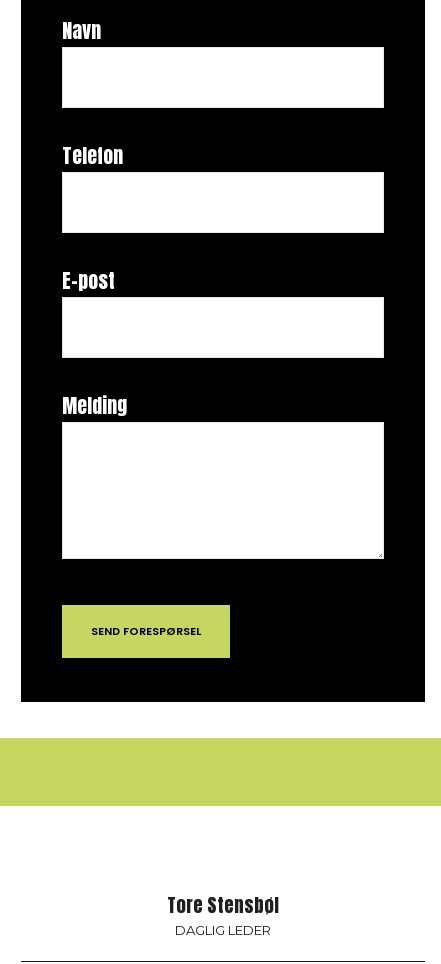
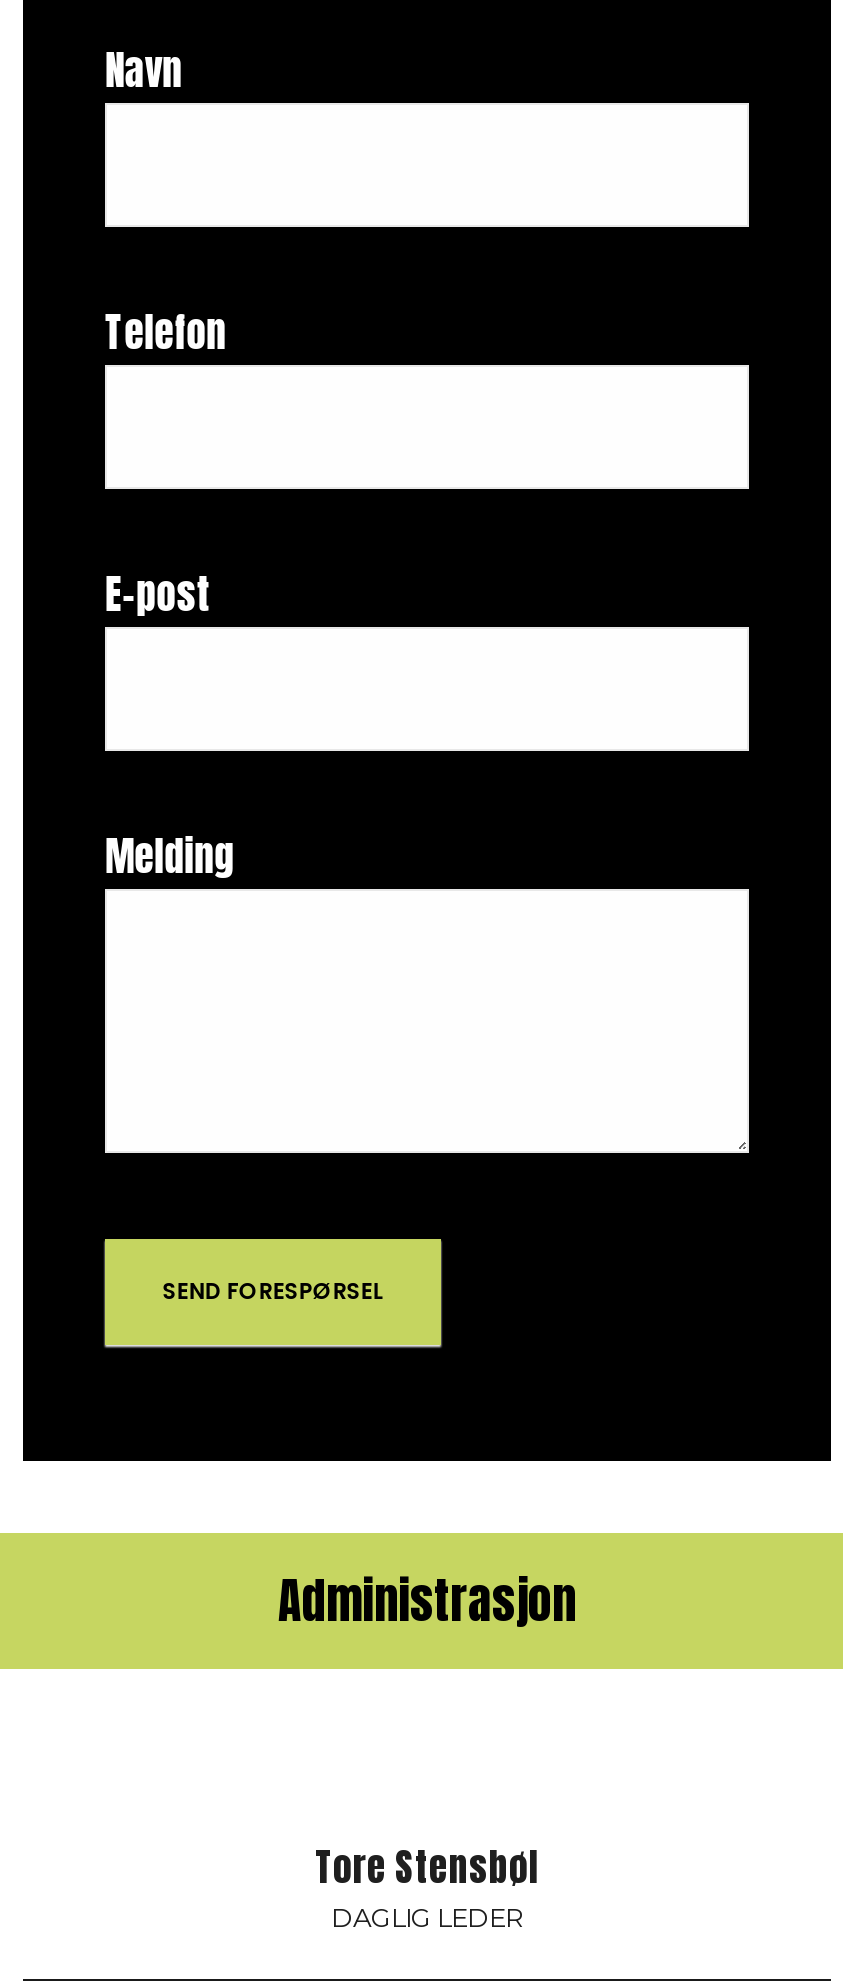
none -> [278,1566,576,1638] Administrasjon

